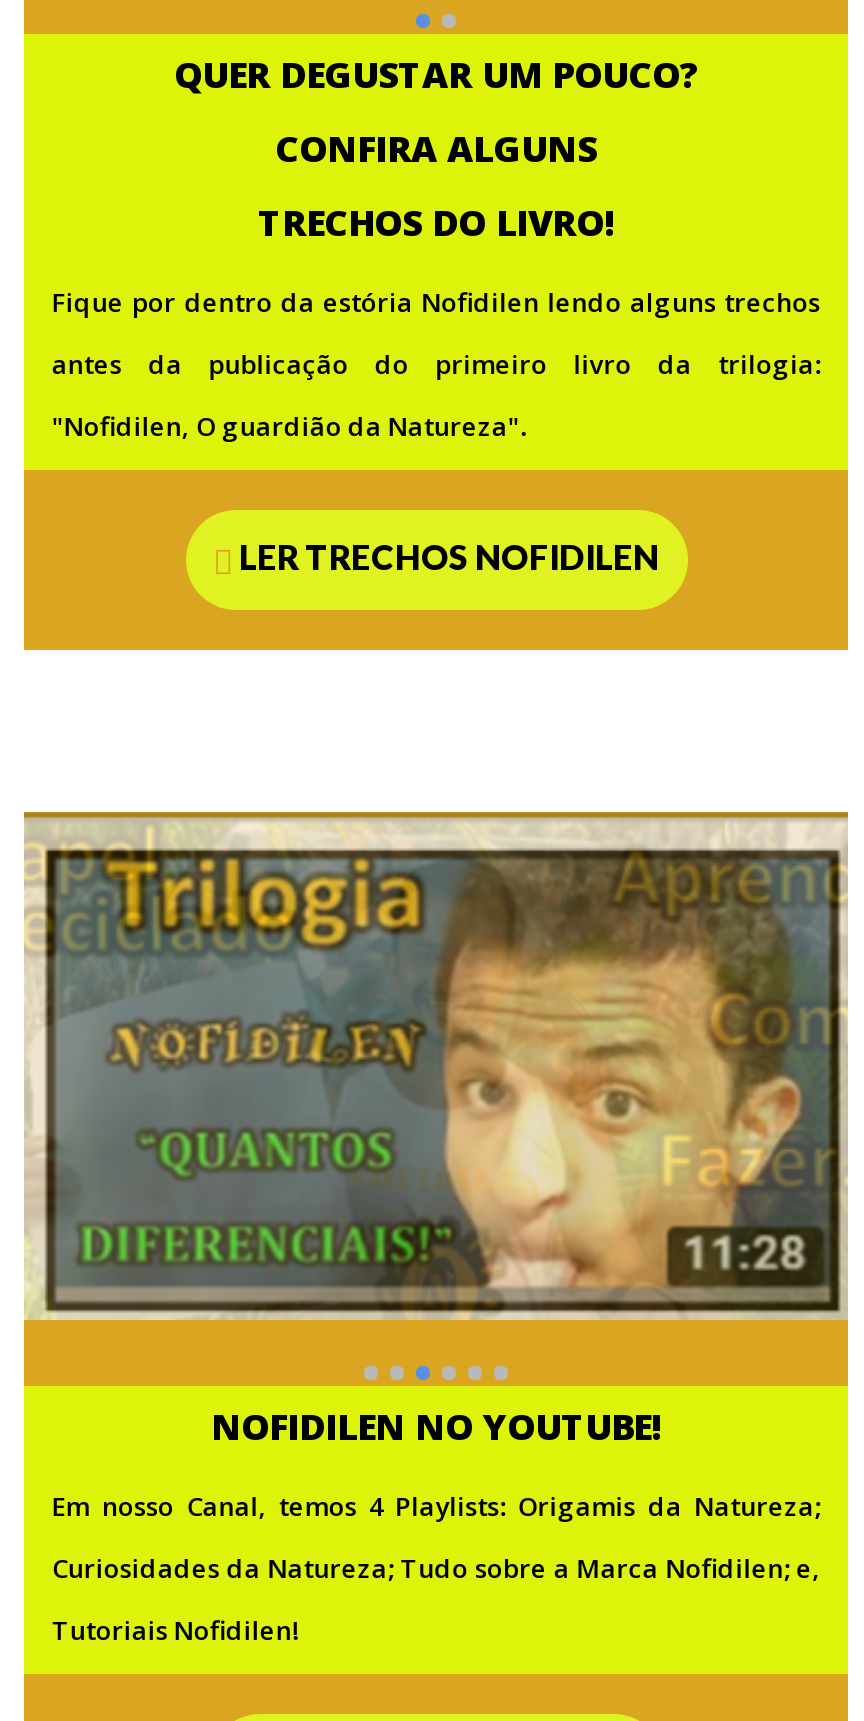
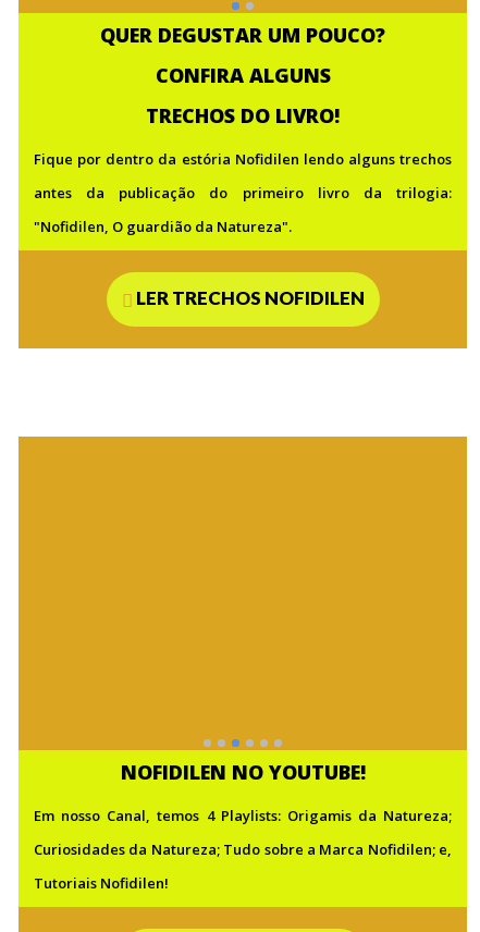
[24,811,848,1321] [image] -> none

